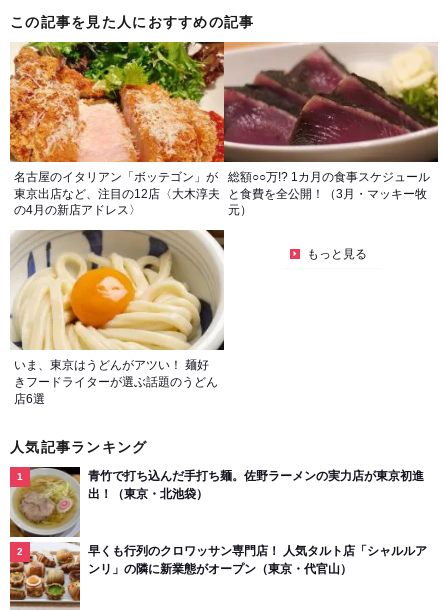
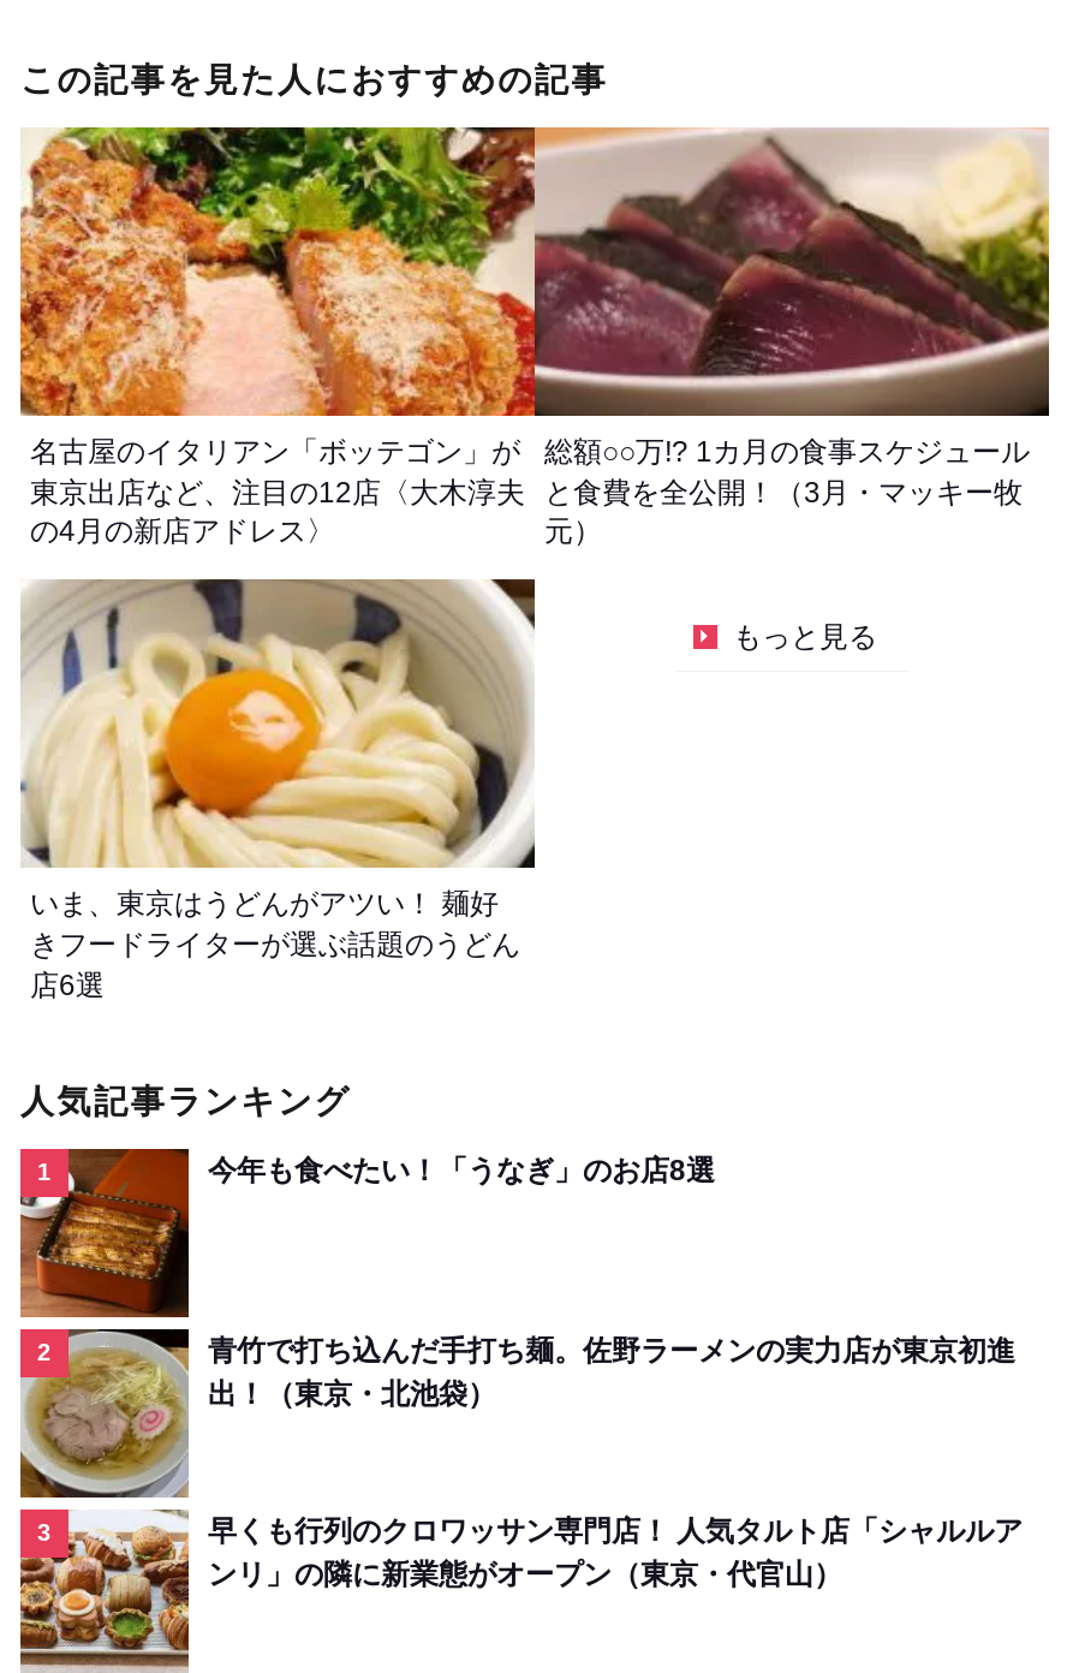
none -> [20,1147,715,1320] [image] | 今年も食べたい！「うなぎ」のお店8選

